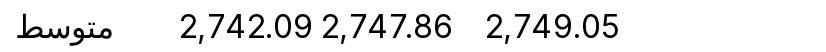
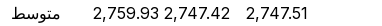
[179,5,453,45] 2,742.09 2,747.86 -> [93,3,230,23] 2,759.93 2,747.42
[485,5,619,45] 2,749.05 -> [246,3,308,23] 2,747.51

